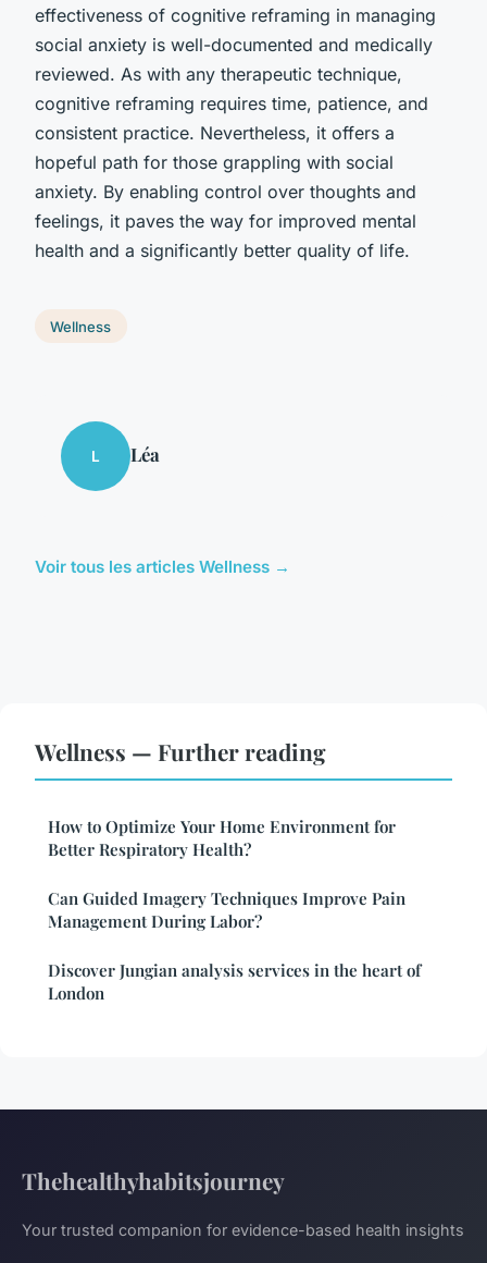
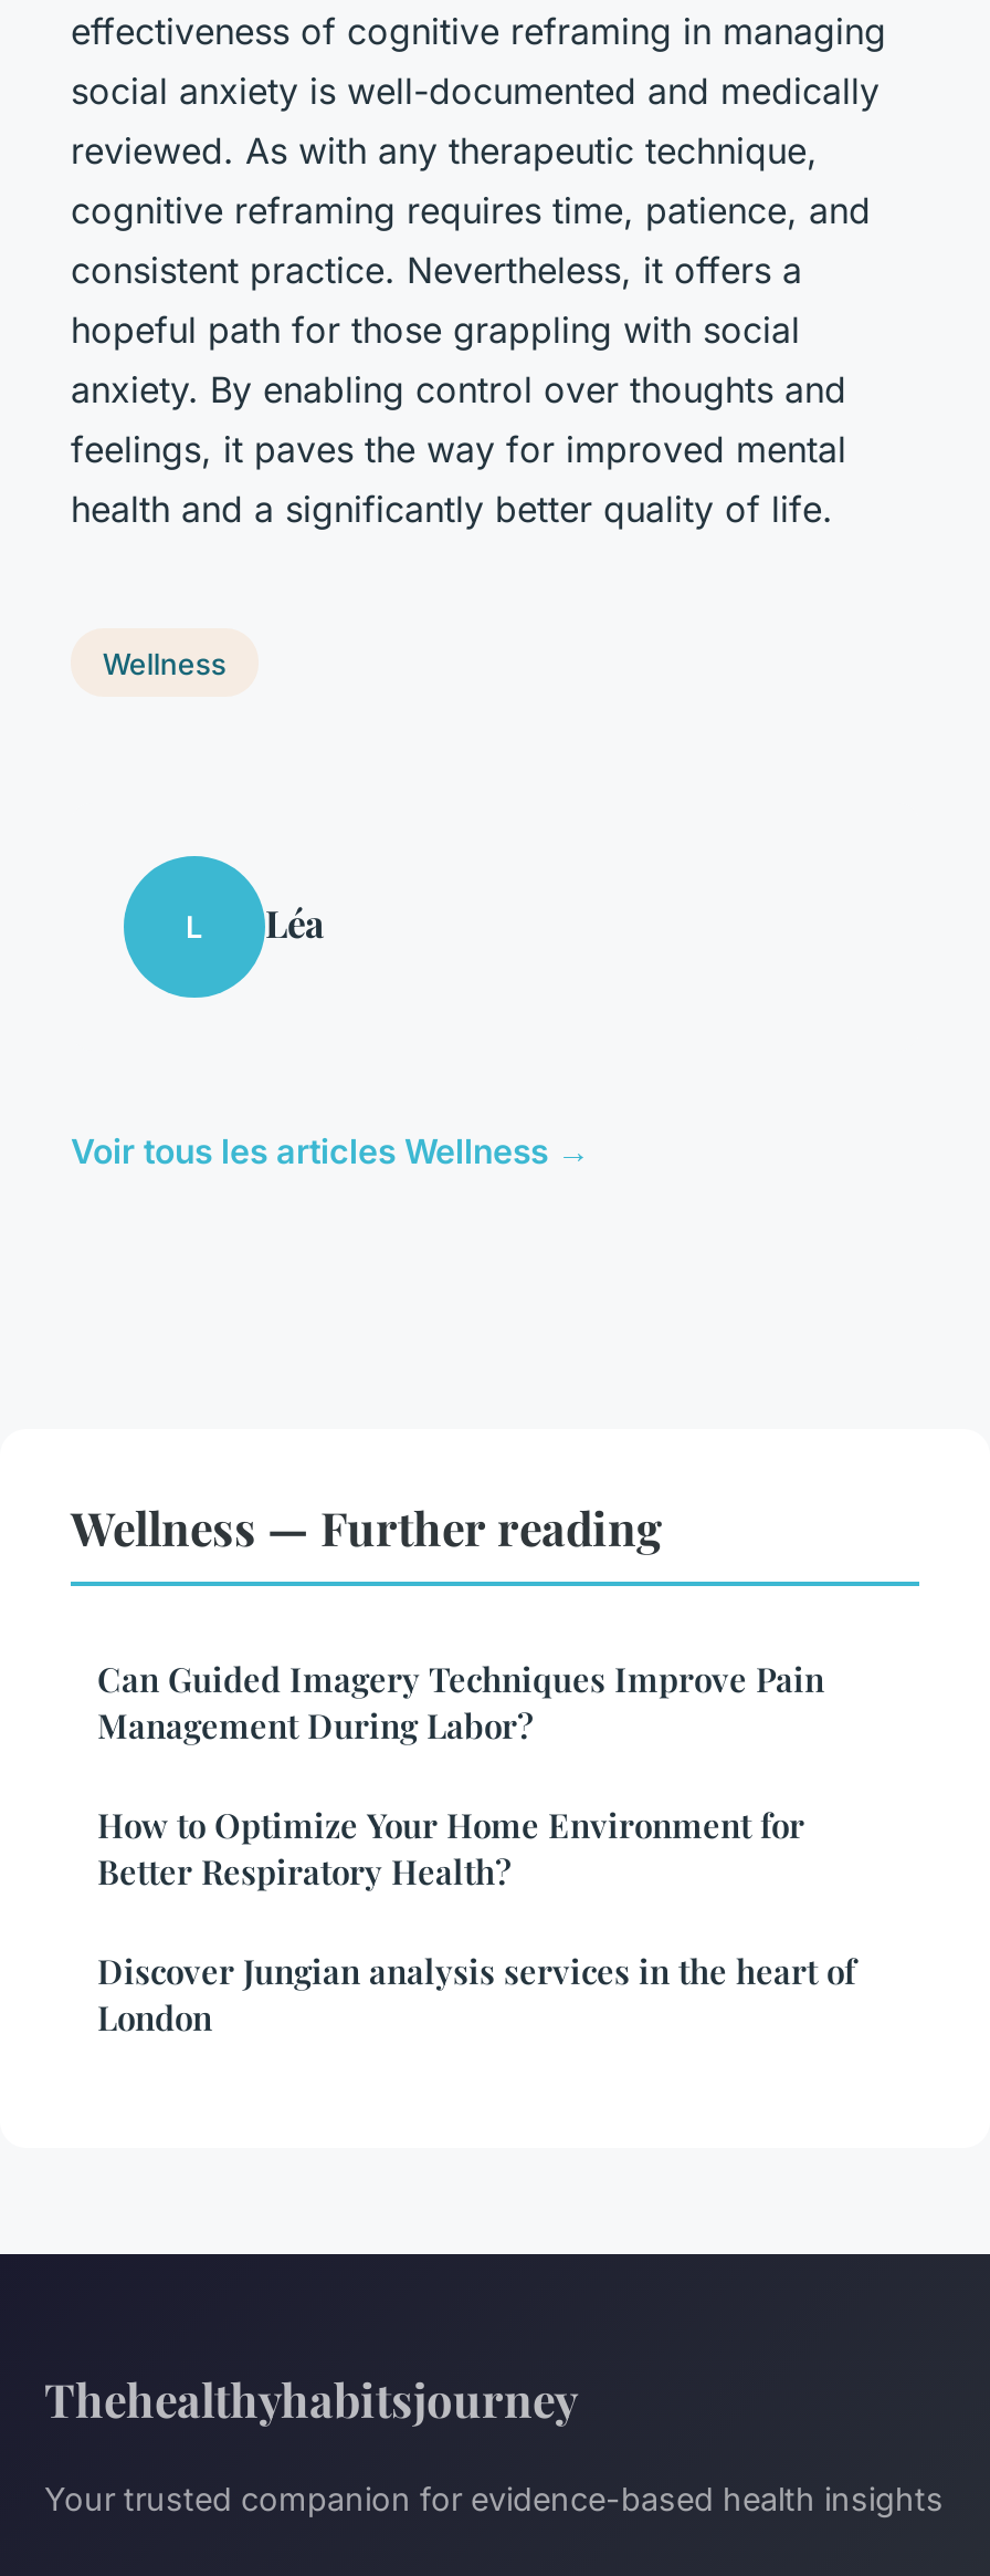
moved [48,816,396,861] -> [97,1804,804,1894]: How to Optimize Your Home Environment for | Better Respiratory Health?
moved [48,888,405,932] -> [97,1658,824,1748]: Can Guided Imagery Techniques Improve Pain | Management During Labor?

